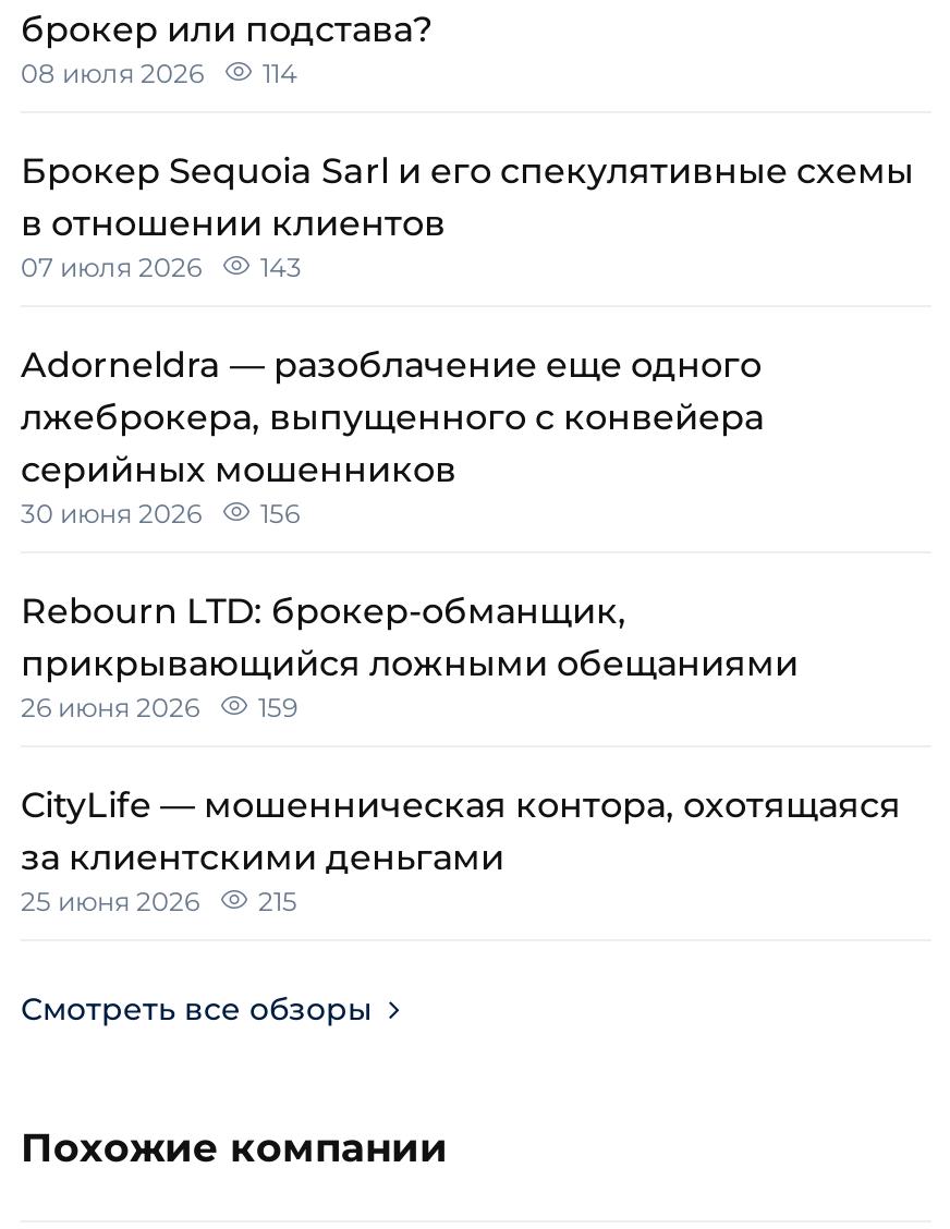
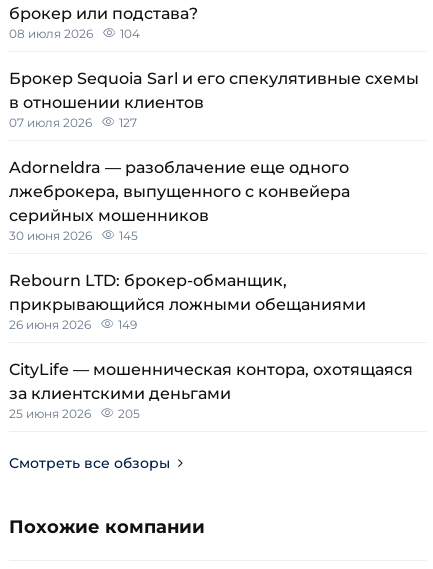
[21,56,297,89] 08 июля 2026 114 -> [9,26,140,41] 08 июля 2026 104
[21,250,302,283] 07 июля 2026 143 -> [9,115,137,130] 07 июля 2026 127
[21,496,300,529] 30 июня 2026 156 -> [9,228,138,243] 30 июня 2026 145
[21,690,297,723] 26 июня 2026 159 -> [9,317,137,332] 26 июня 2026 149
[21,884,297,917] 25 июня 2026 215 -> [9,406,140,421] 25 июня 2026 205

